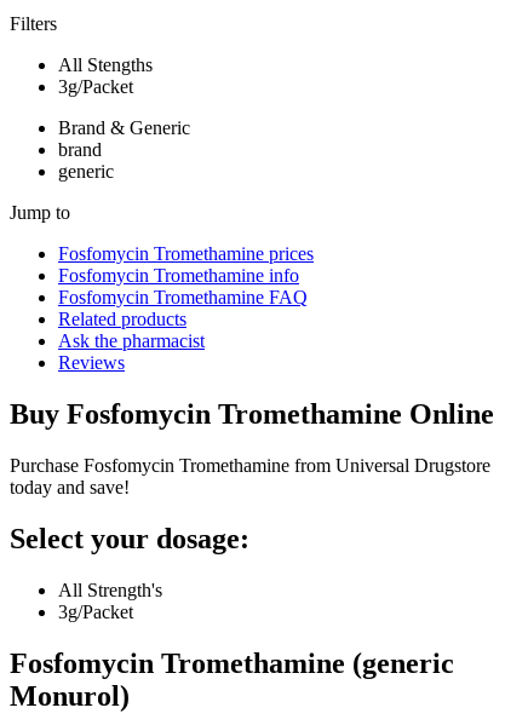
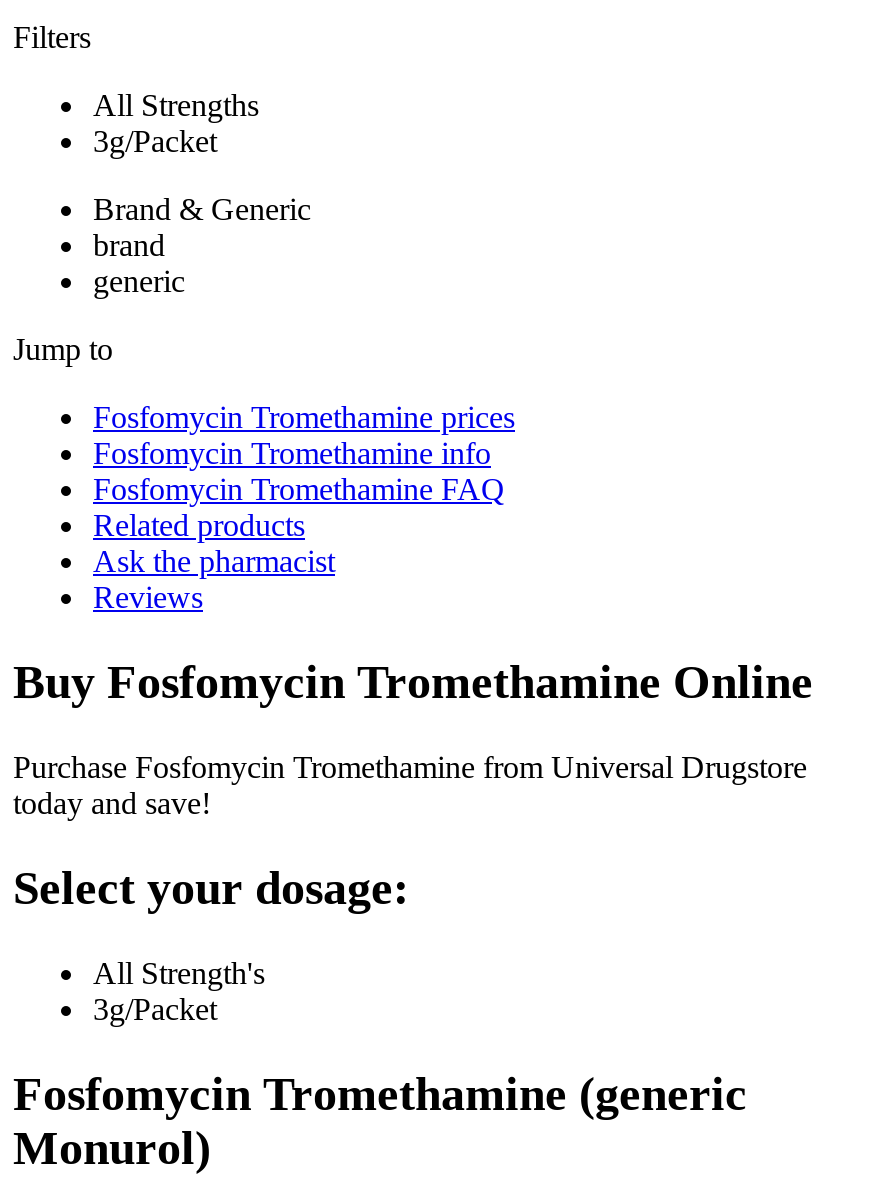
[58,54,153,75] All Stengths -> [93,88,259,122] All Strengths

